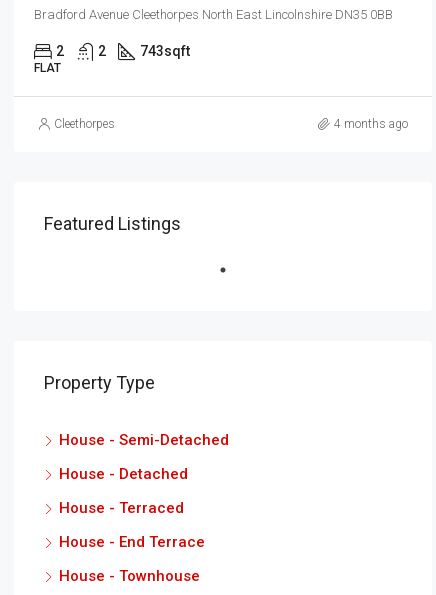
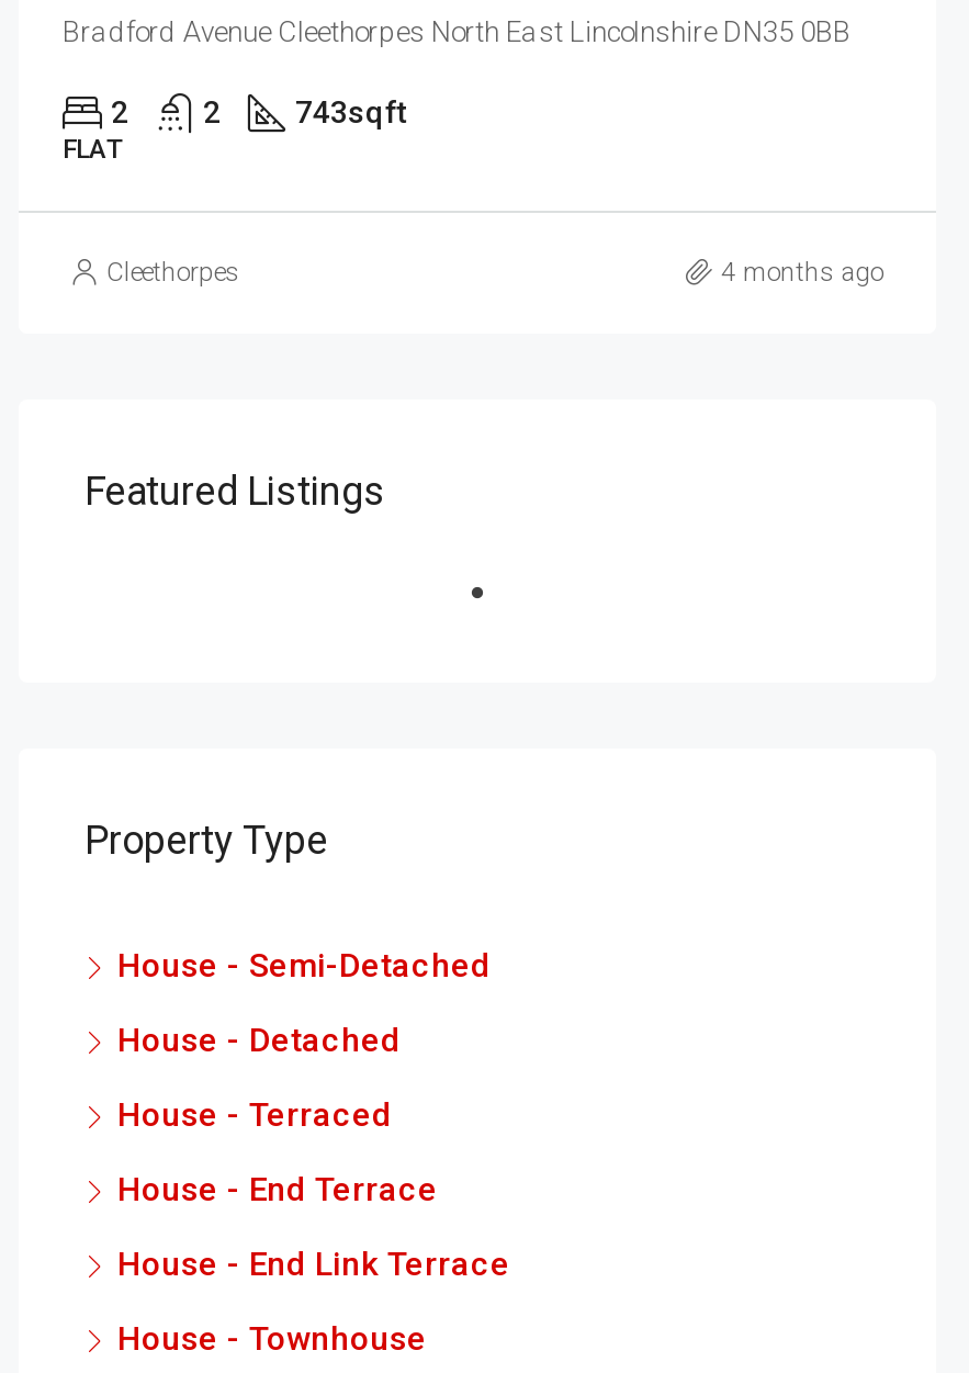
none -> [117,1244,510,1283] House - End Link Terrace

